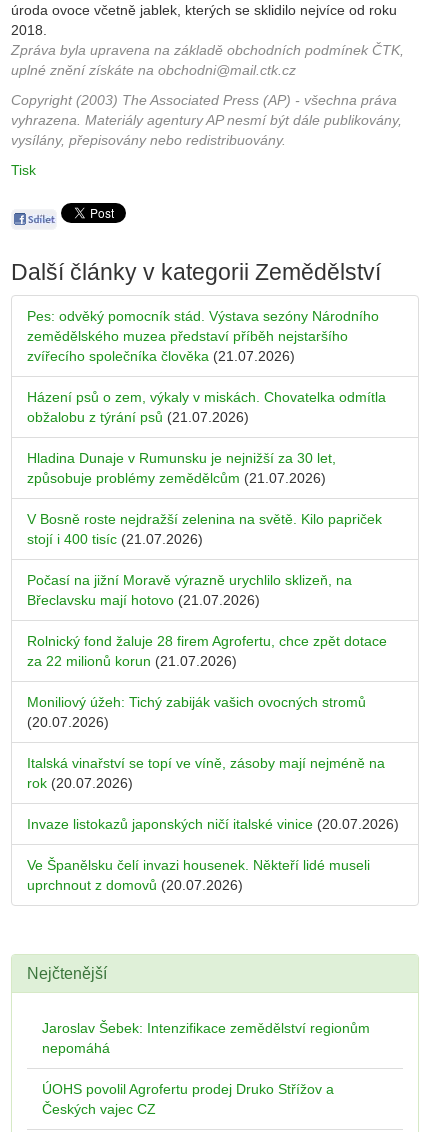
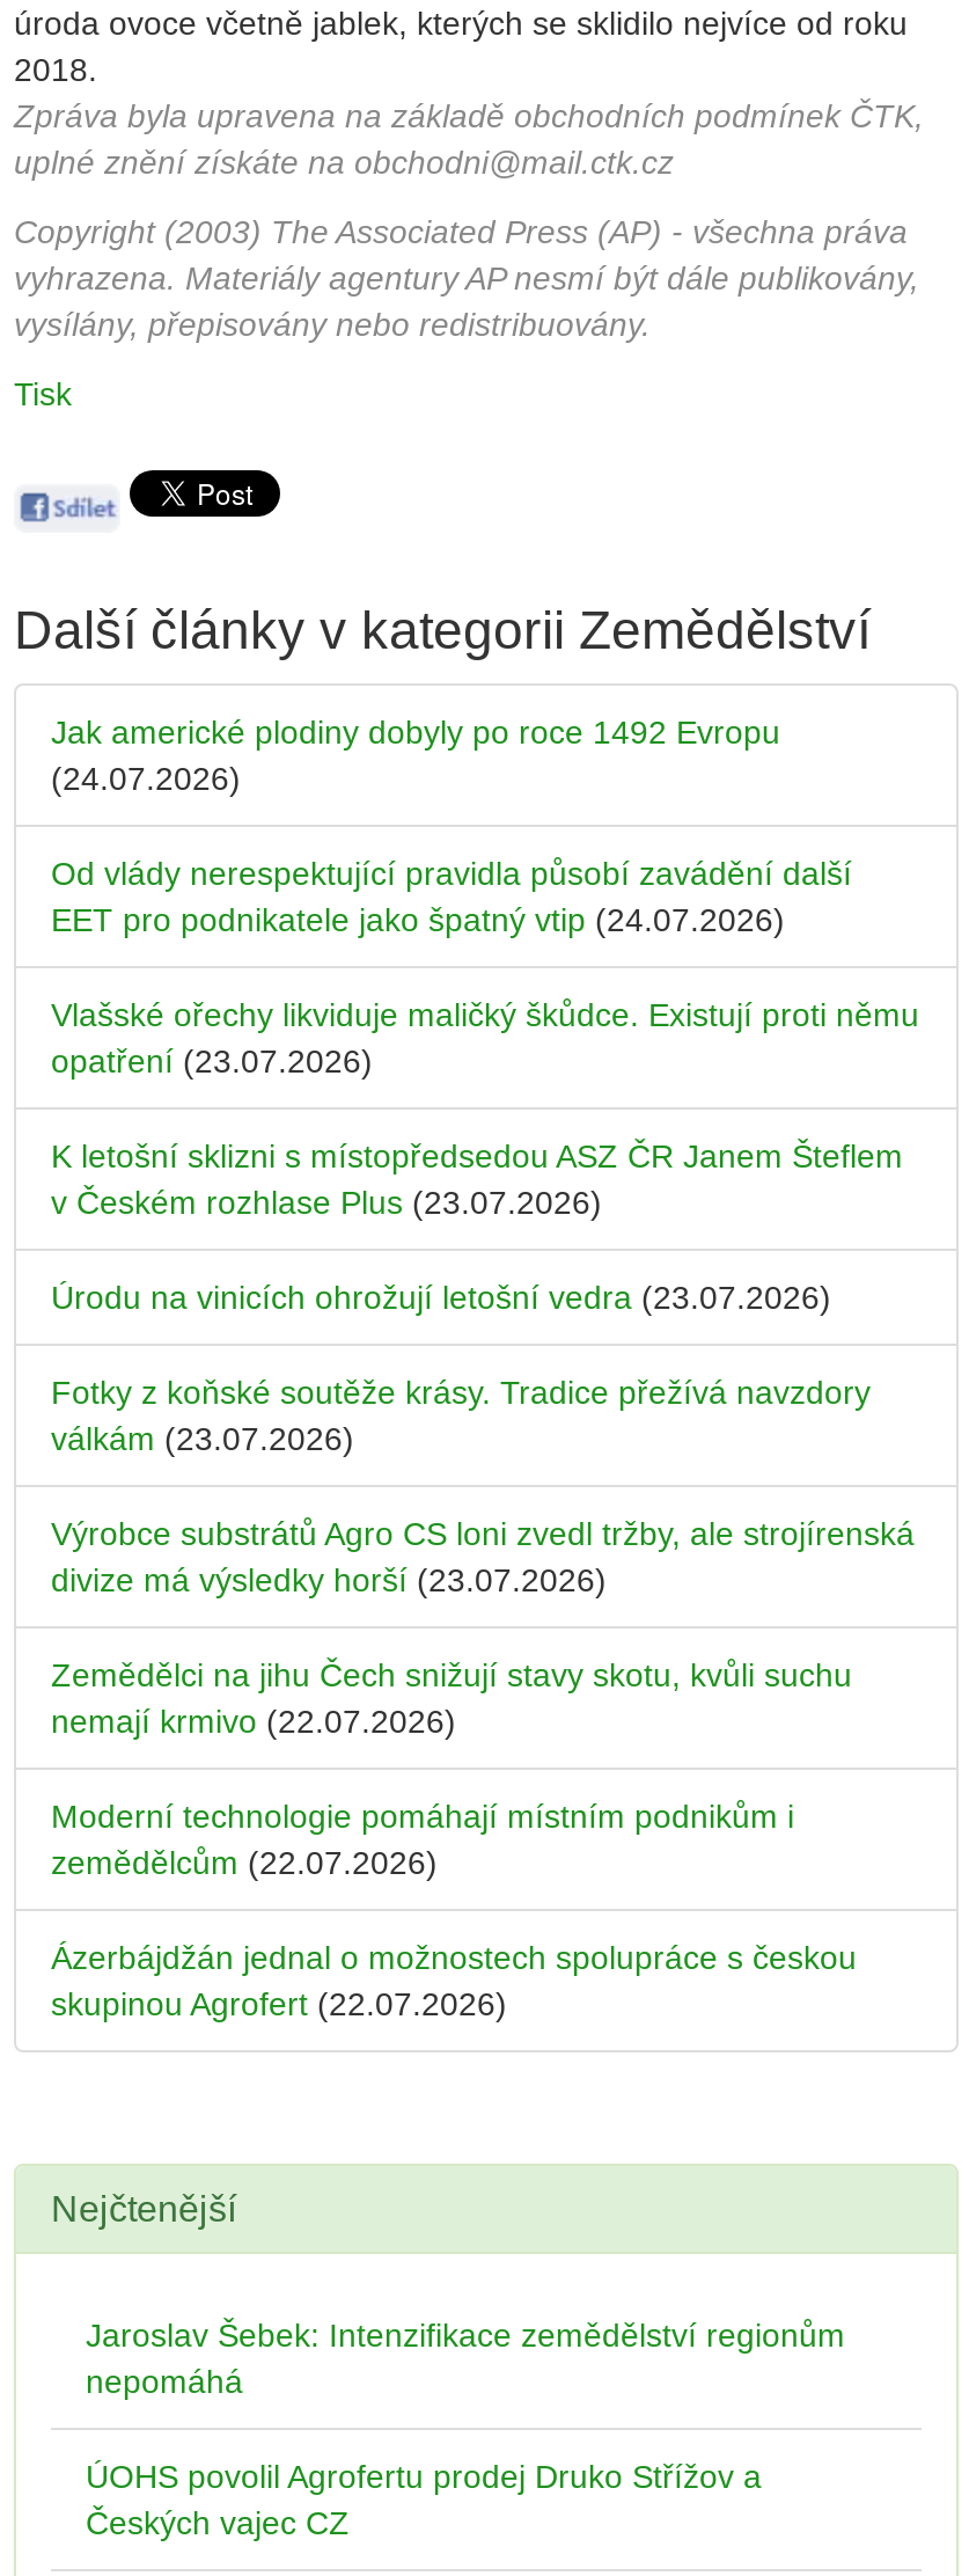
[27,308,379,364] Pes: odvěký pomocník stád. Výstava sezóny Národního | zemědělského muzea představí příběh nejstaršího | zvířecího společníka člověka (21.07.2026) -> [51,714,780,798] Jak americké plodiny dobyly po roce 1492 Evropu | (24.07.2026)
[27,389,386,425] Házení psů o zem, výkaly v miskách. Chovatelka odmítla | obžalobu z týrání psů (21.07.2026) -> [51,856,852,939] Od vlády nerespektující pravidla působí zavádění další | EET pro podnikatele jako špatný vtip (24.07.2026)
[27,450,336,486] Hladina Dunaje v Rumunsku je nejnižší za 30 let, | způsobuje problémy zemědělcům (21.07.2026) -> [51,997,919,1080] Vlašské ořechy likviduje maličký škůdce. Existují proti němu | opatření (23.07.2026)
[27,511,382,547] V Bosně roste nejdražší zelenina na světě. Kilo papriček | stojí i 400 tisíc (21.07.2026) -> [51,1138,903,1222] K letošní sklizni s místopředsedou ASZ ČR Janem Šteflem | v Českém rozhlase Plus (23.07.2026)
[27,572,352,608] Počasí na jižní Moravě výrazně urychlilo sklizeň, na | Břeclavsku mají hotovo (21.07.2026) -> [51,1279,831,1316] Úrodu na vinicích ohrožují letošní vedra (23.07.2026)
[27,633,387,669] Rolnický fond žaluje 28 firem Agrofertu, chce zpět dotace | za 22 milionů korun (21.07.2026) -> [51,1374,871,1458] Fotky z koňské soutěže krásy. Tradice přežívá navzdory | válkám (23.07.2026)
[27,694,366,730] Moniliový úžeh: Tichý zabiják vašich ovocných stromů | (20.07.2026) -> [51,1516,915,1599] Výrobce substrátů Agro CS loni zvedl tržby, ale strojírenská | divize má výsledky horší (23.07.2026)
[27,755,385,791] Italská vinařství se topí ve víně, zásoby mají nejméně na | rok (20.07.2026) -> [51,1657,852,1740] Zemědělci na jihu Čech snižují stavy skotu, kvůli suchu | nemají krmivo (22.07.2026)
[27,816,399,832] Invaze listokazů japonských ničí italské vinice (20.07.2026) -> [51,1798,794,1882] Moderní technologie pomáhají místním podnikům i | zemědělcům (22.07.2026)
[27,857,370,893] Ve Španělsku čelí invazi housenek. Někteří lidé museli | uprchnout z domovů (20.07.2026) -> [51,1940,857,2023] Ázerbájdžán jednal o možnostech spolupráce s českou | skupinou Agrofert (22.07.2026)

